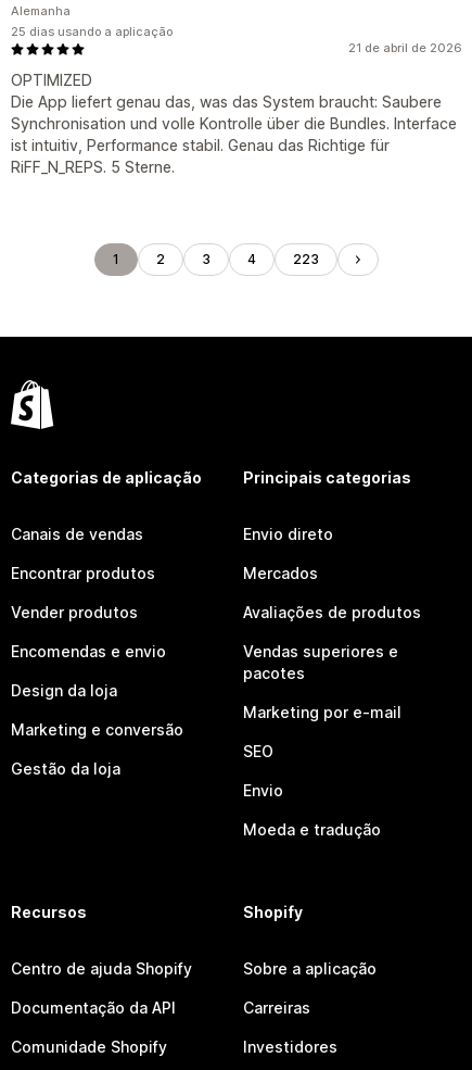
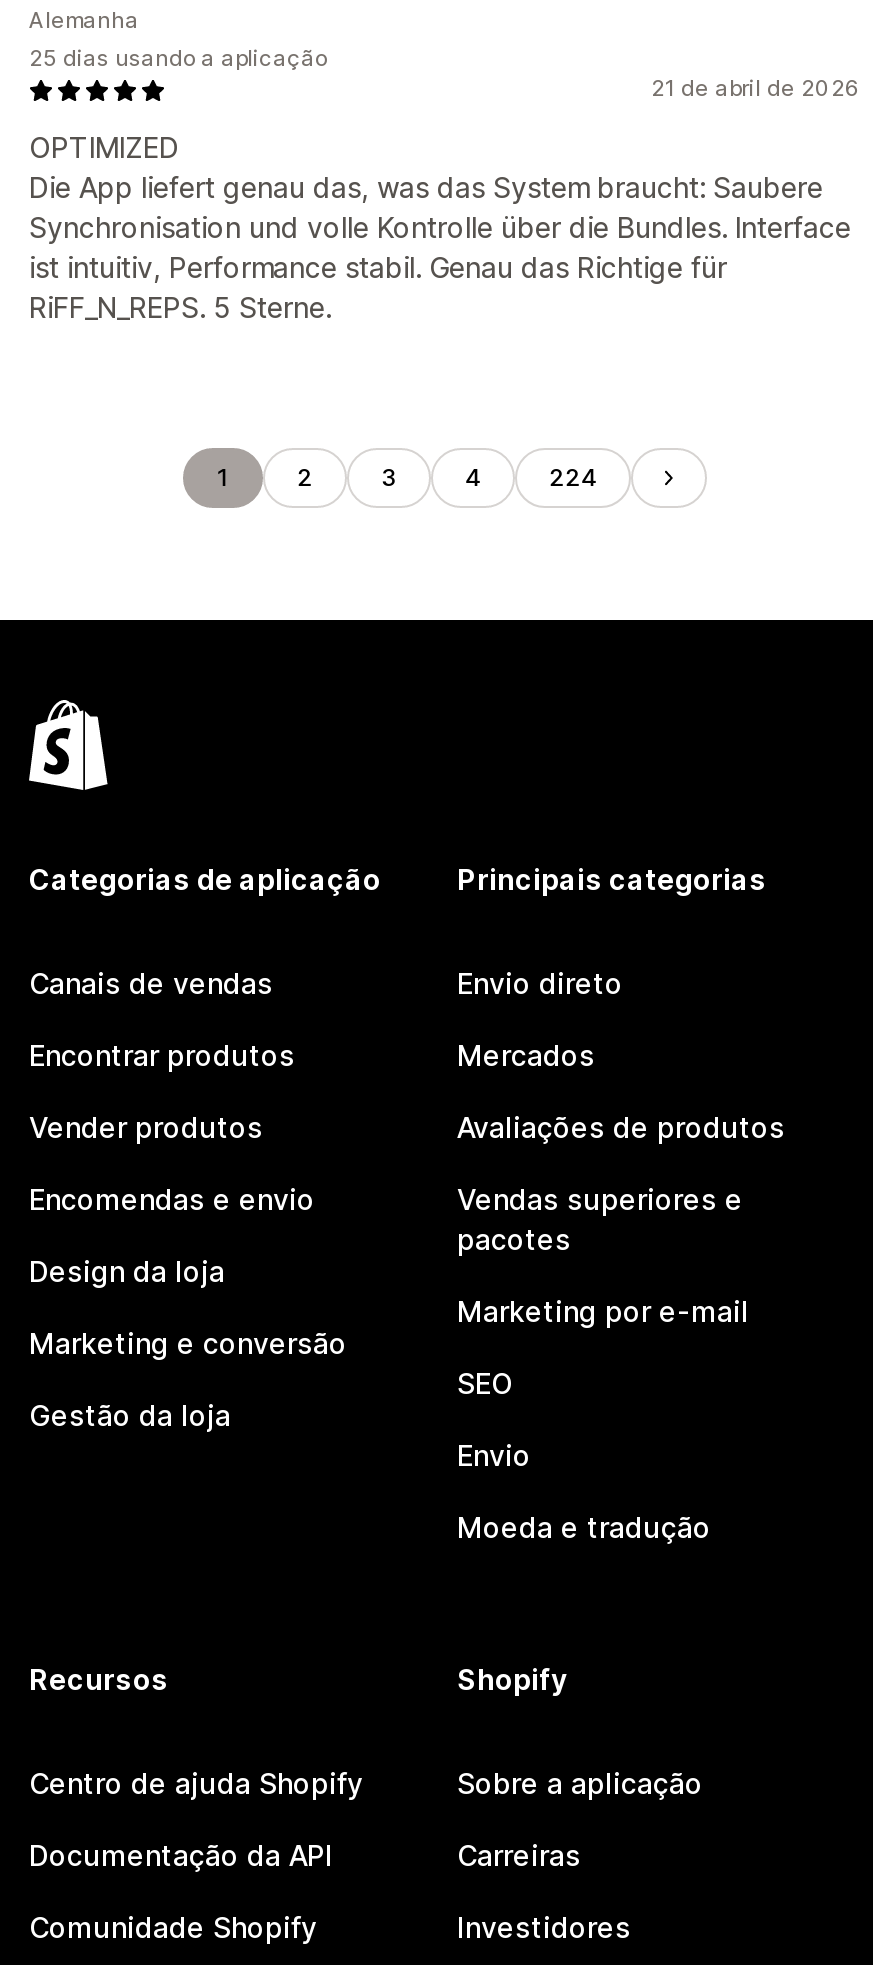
[293,251,319,267] 223 -> [549,462,597,492] 224

